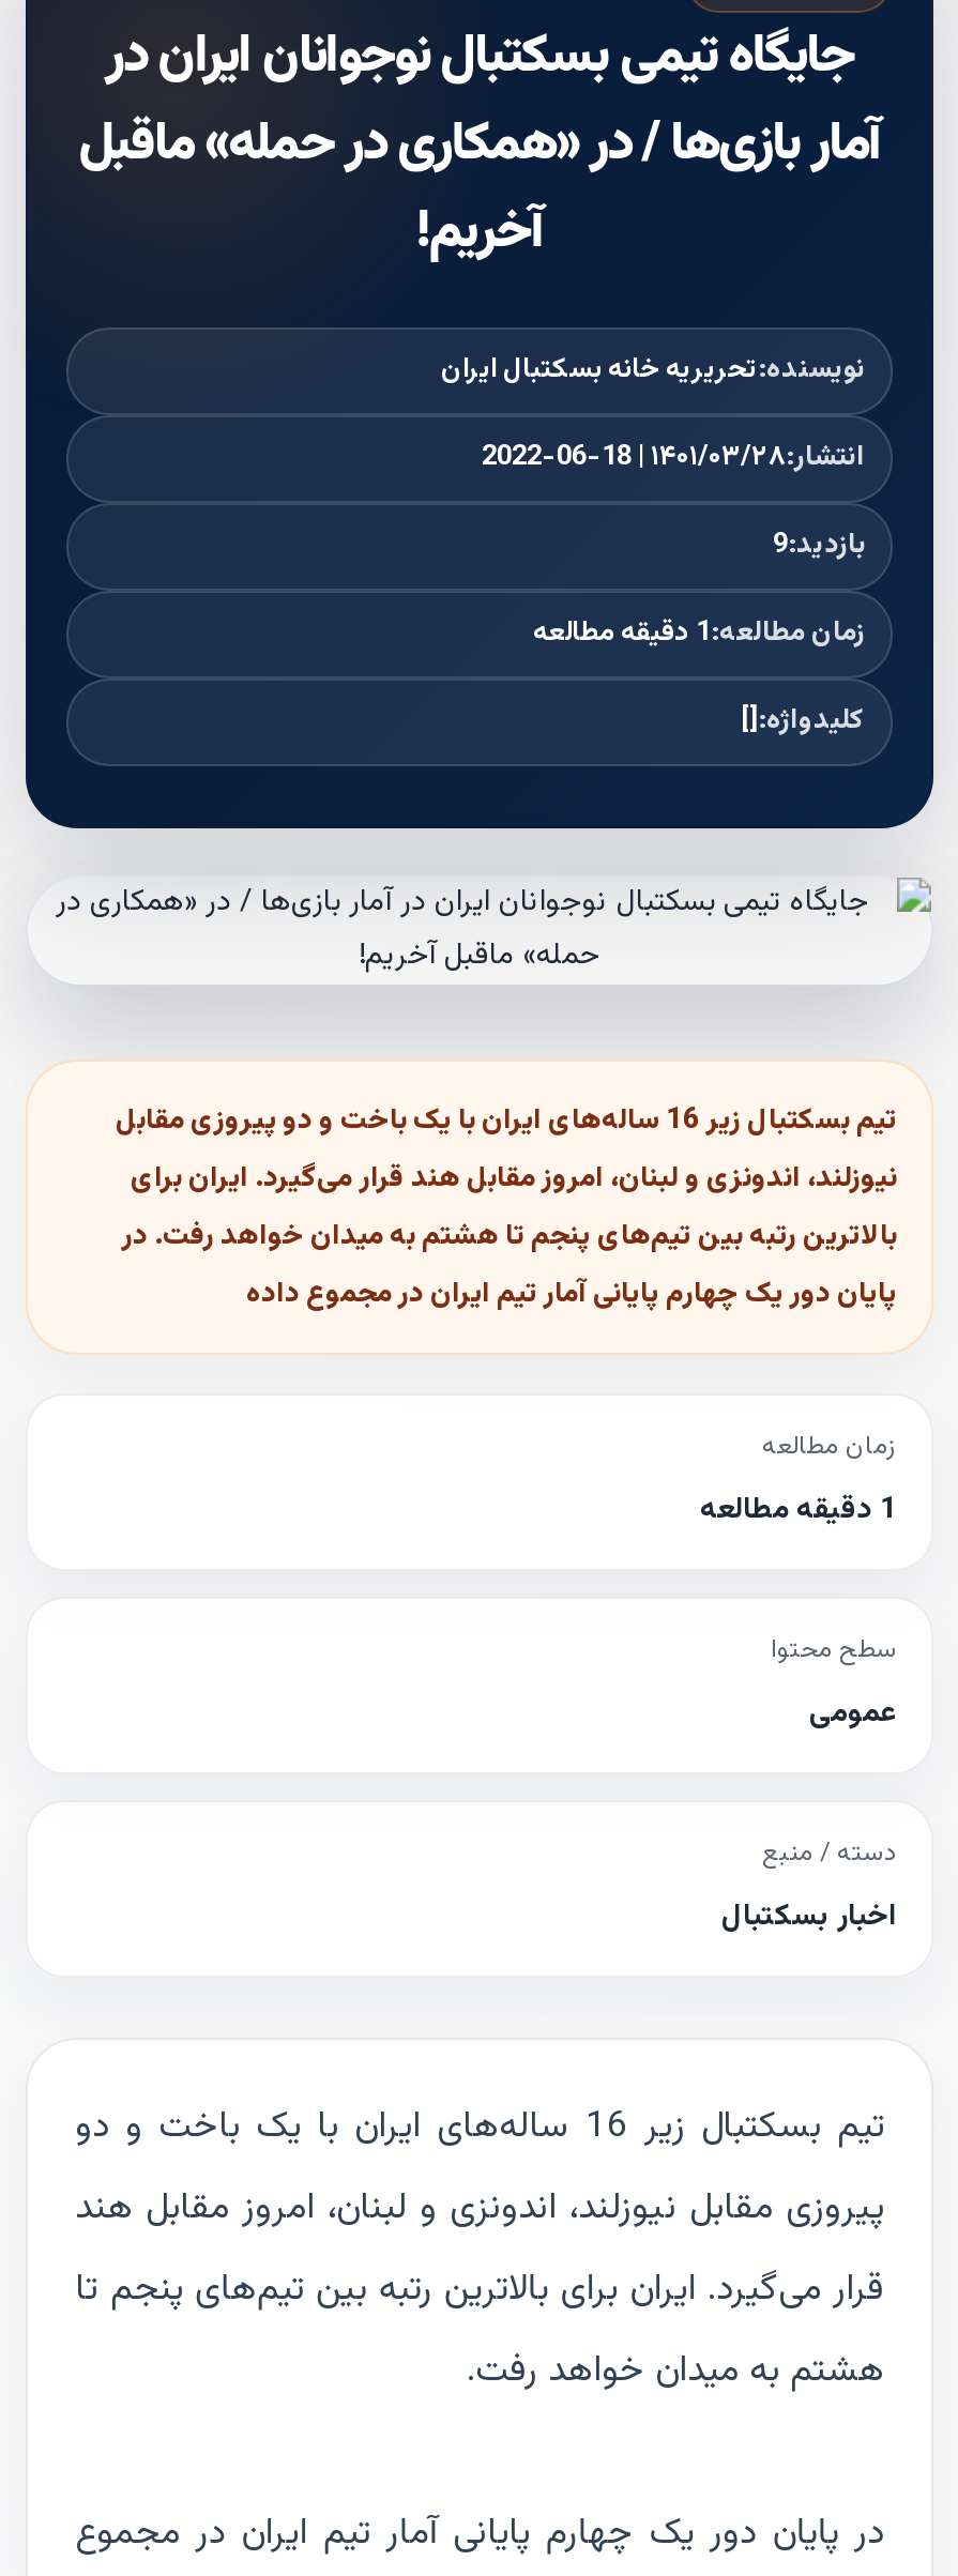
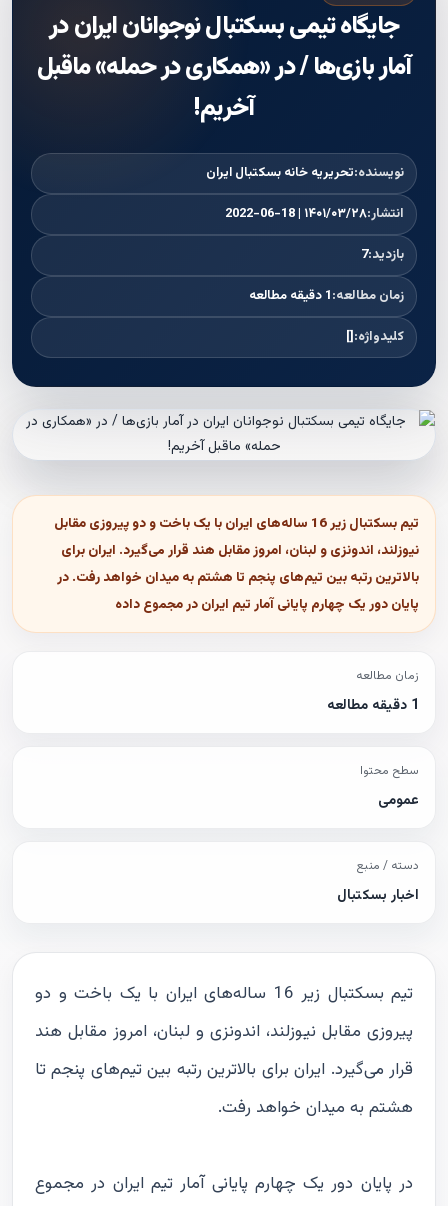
[773,524,865,567] بازدید:9 -> [361,245,404,265] بازدید:7

